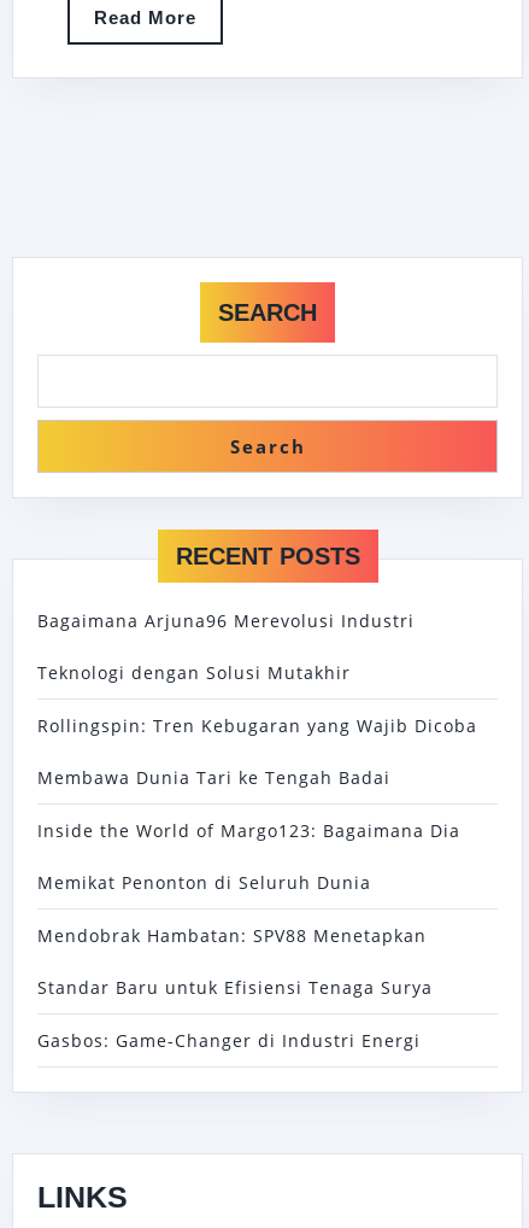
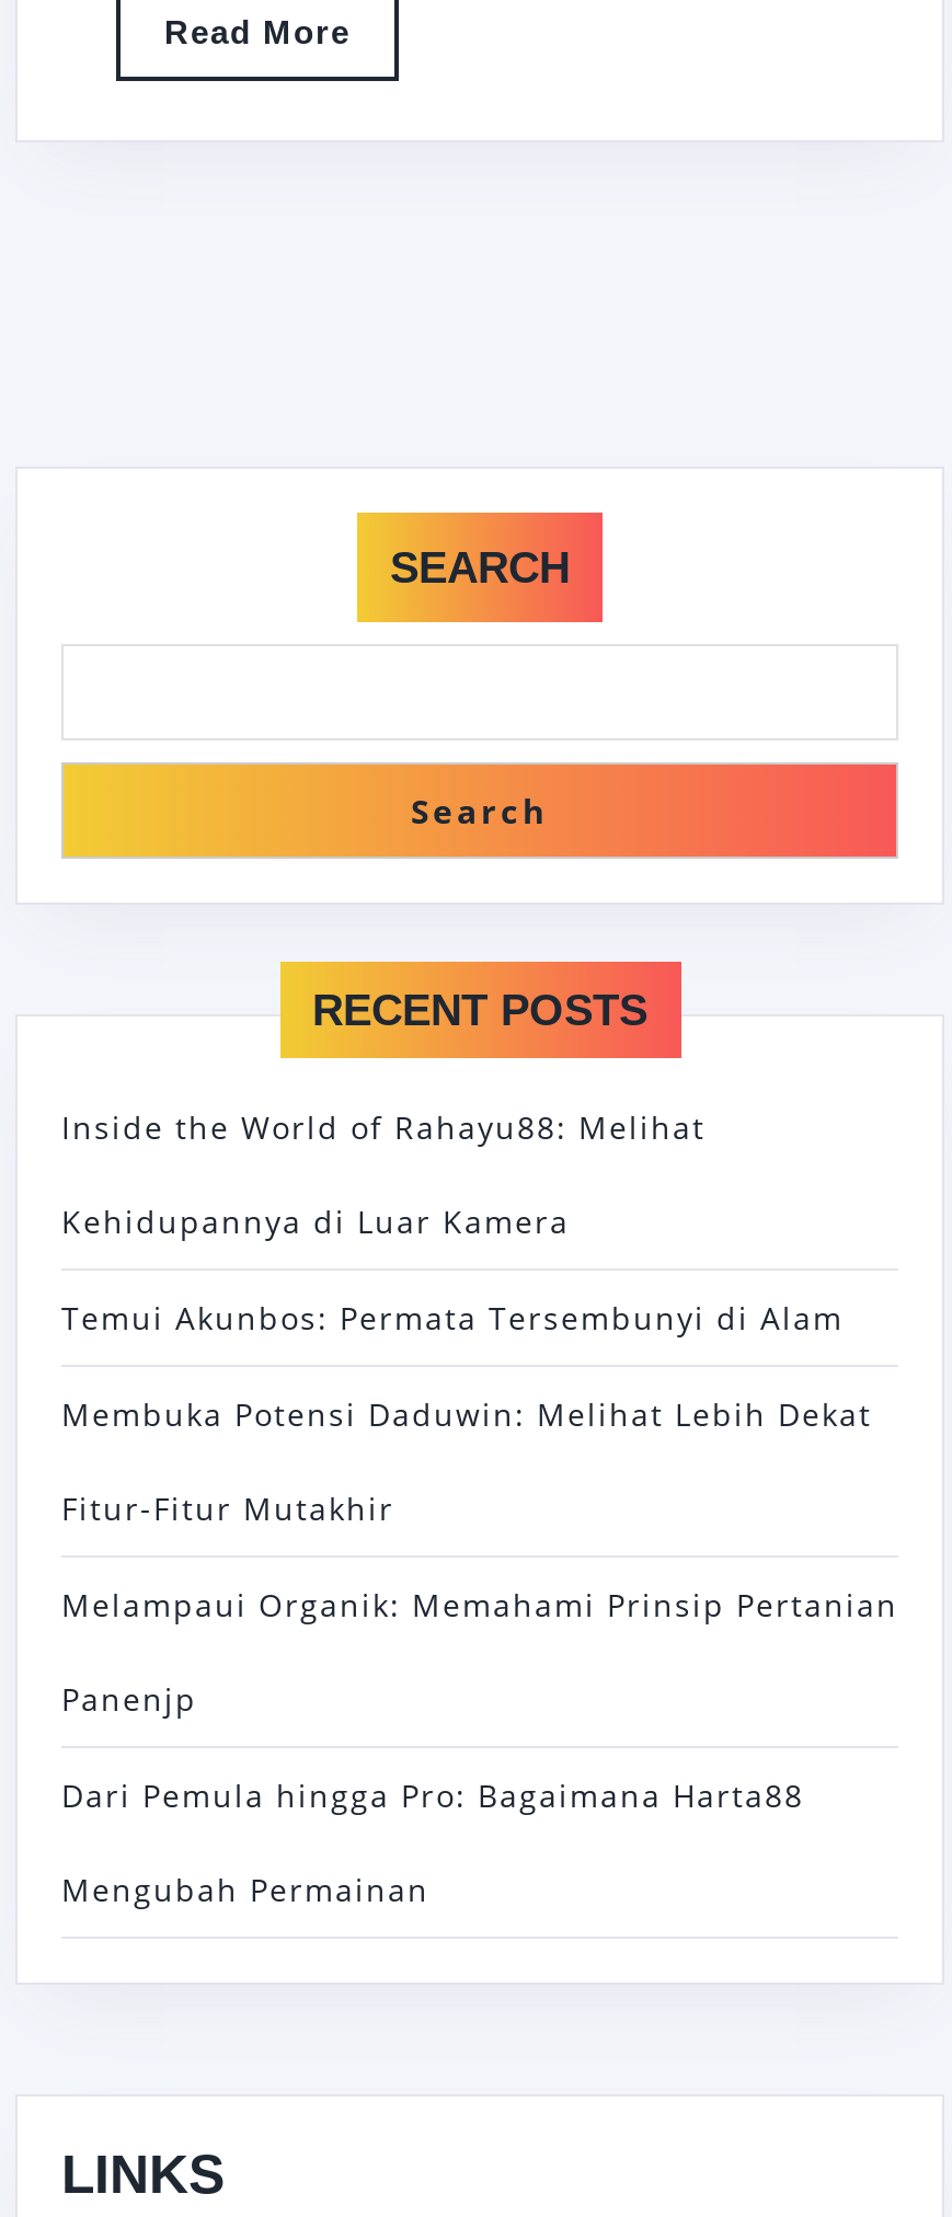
[37,609,415,632] Bagaimana Arjuna96 Merevolusi Industri -> [61,1107,706,1148] Inside the World of Rahayu88: Melihat
[37,661,351,684] Teknologi dengan Solusi Mutakhir -> [61,1201,570,1243] Kehidupannya di Luar Kamera
[37,714,477,737] Rollingspin: Tren Kebugaran yang Wajib Dicoba -> [61,1297,844,1339] Temui Akunbos: Permata Tersembunyi di Alam
[37,766,390,789] Membawa Dunia Tari ke Tengah Badai -> [61,1394,872,1435] Membuka Potensi Daduwin: Melihat Lebih Dekat
[37,819,460,842] Inside the World of Margo123: Bagaimana Dia -> [61,1488,394,1530] Fitur-Fitur Mutakhir
[37,871,371,894] Memikat Penonton di Seluruh Dunia -> [61,1584,898,1626] Melampaui Organik: Memahami Prinsip Pertanian
[37,924,427,947] Mendobrak Hambatan: SPV88 Menetapkan -> [61,1679,197,1720] Panenjp
[37,976,433,999] Standar Baru untuk Efisiensi Tenaga Surya -> [61,1775,804,1817] Dari Pemula hingga Pro: Bagaimana Harta88
[37,1029,421,1052] Gasbos: Game-Changer di Industri Energi -> [61,1869,429,1911] Mengubah Permainan

